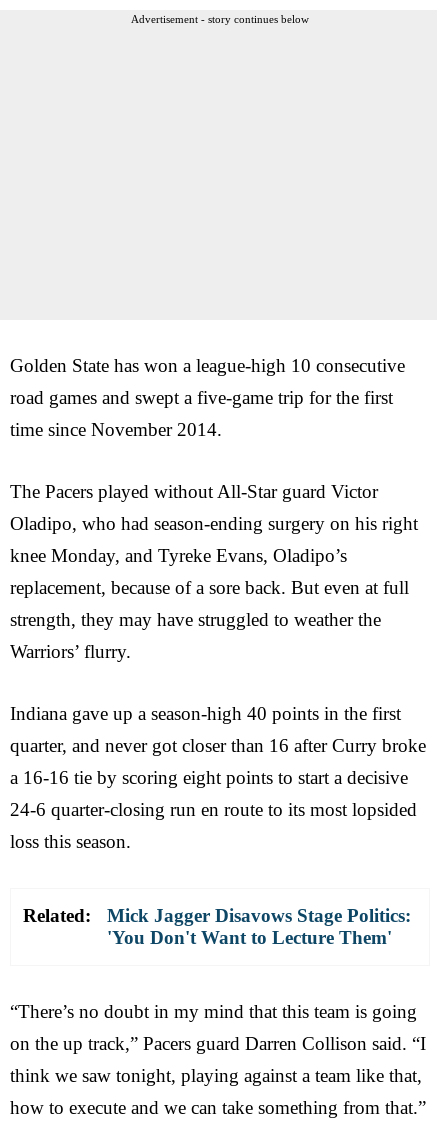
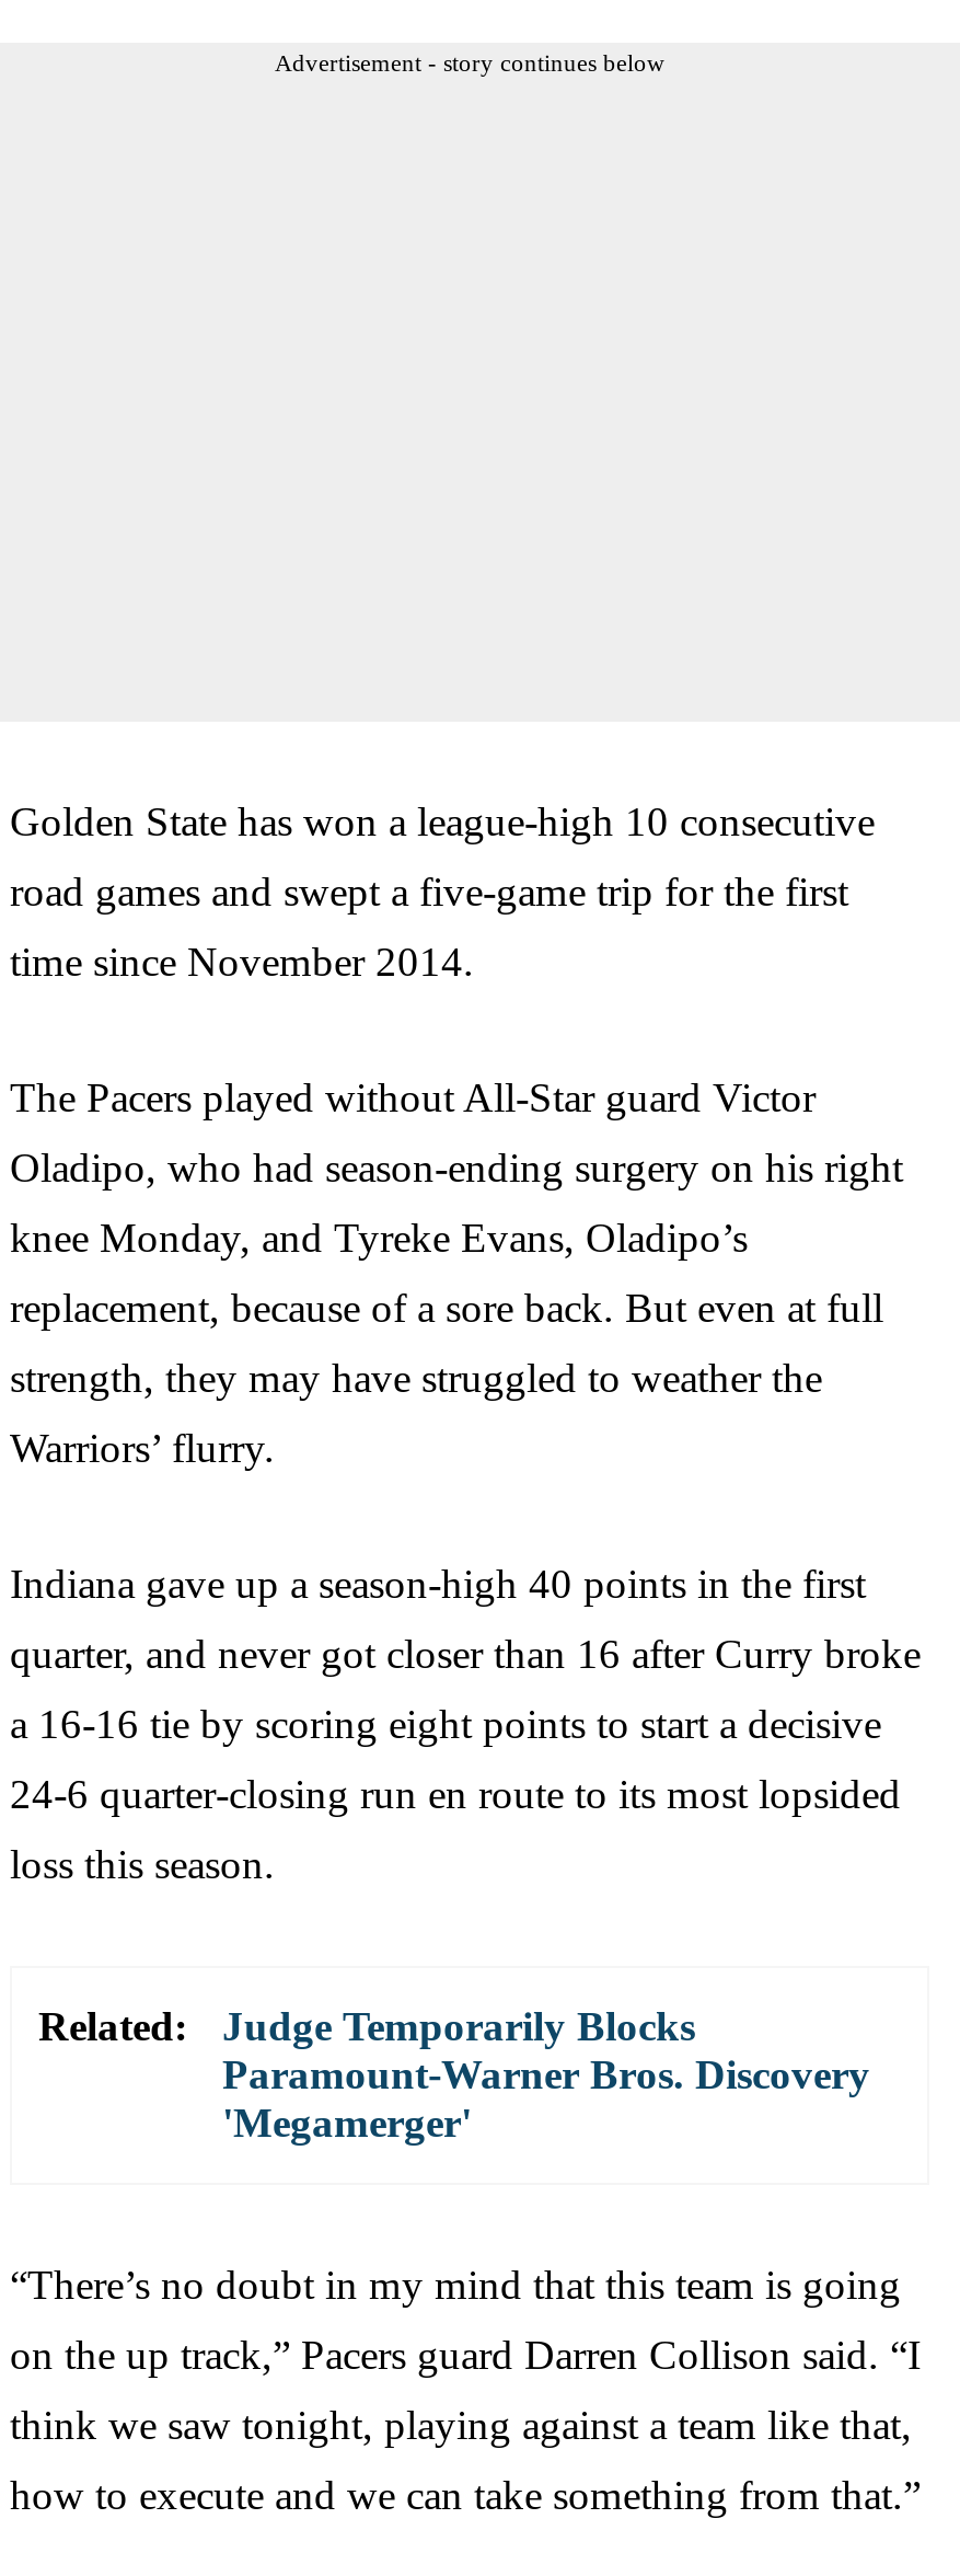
[107,905,411,948] Mick Jagger Disavows Stage Politics: | 'You Don't Want to Lecture Them' -> [222,2002,870,2145] Judge Temporarily Blocks | Paramount-Warner Bros. Discovery | 'Megamerger'

